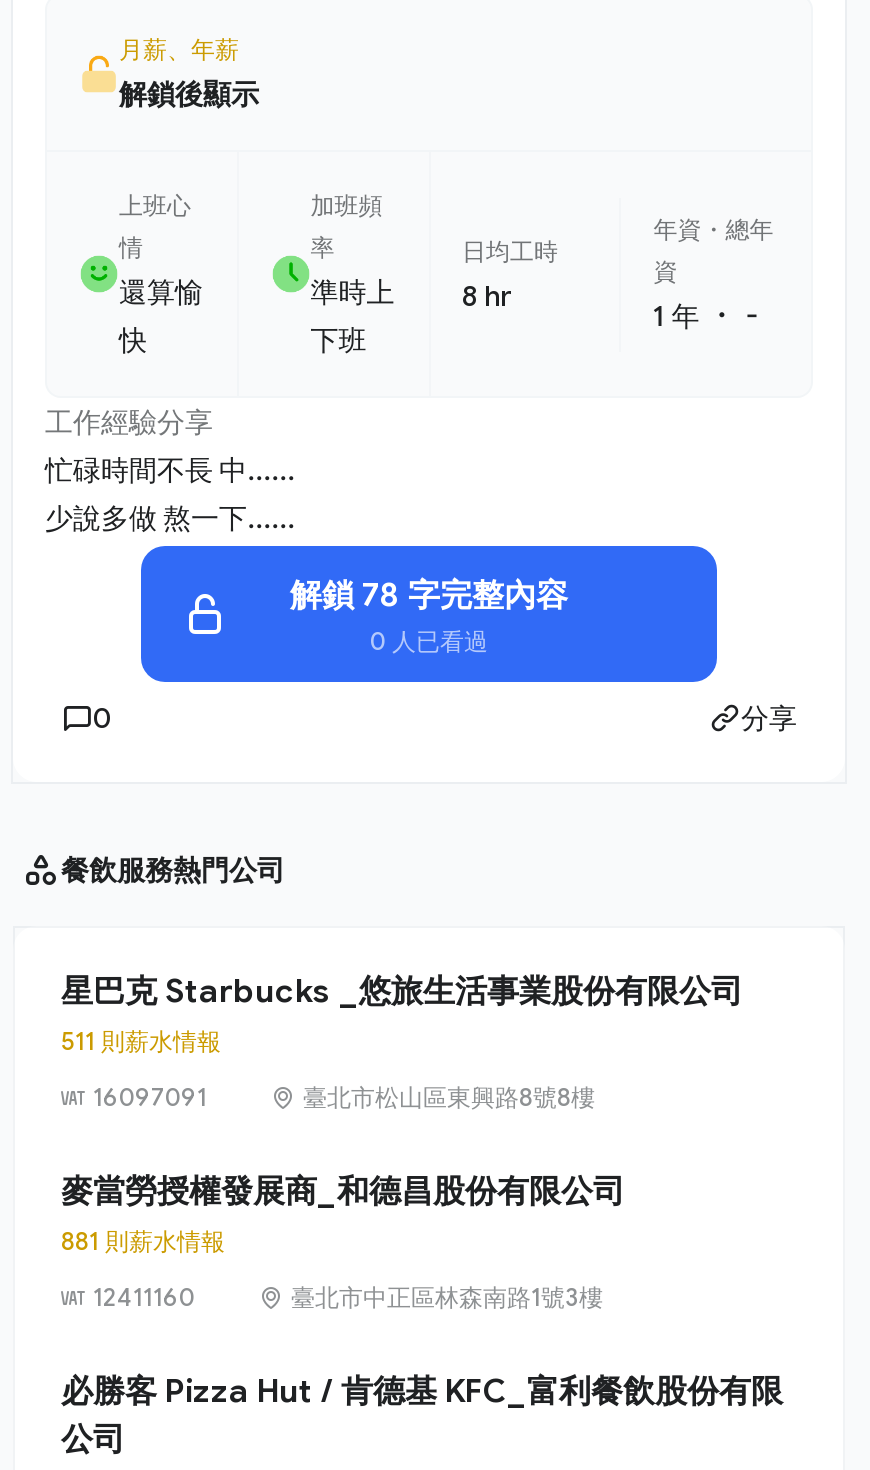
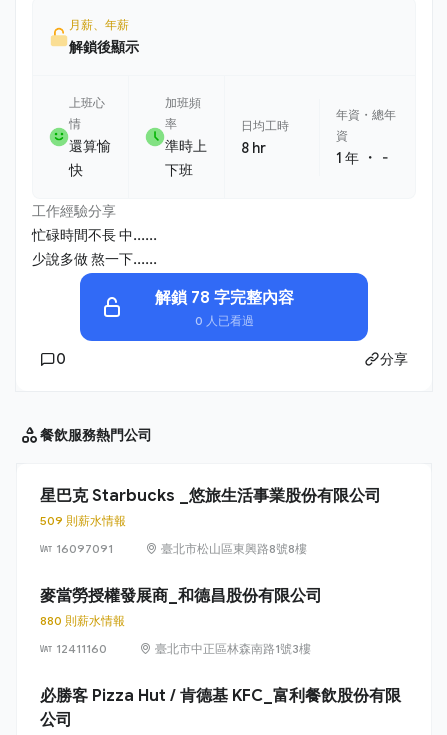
[61,1026,221,1056] 511 則薪水情報 -> [40,513,126,528] 509 則薪水情報
[61,1226,225,1256] 881 則薪水情報 -> [40,613,125,628] 880 則薪水情報

